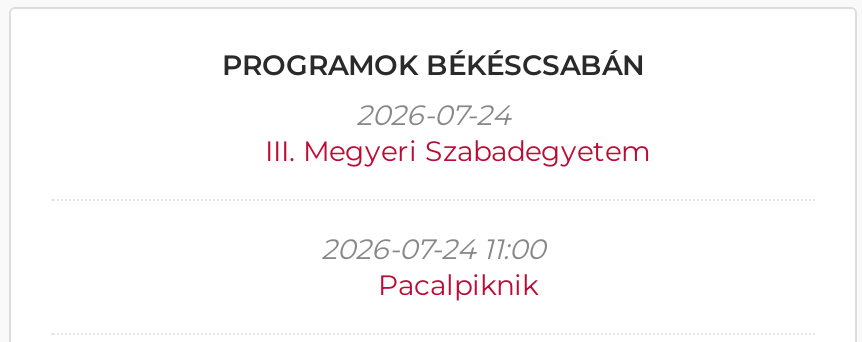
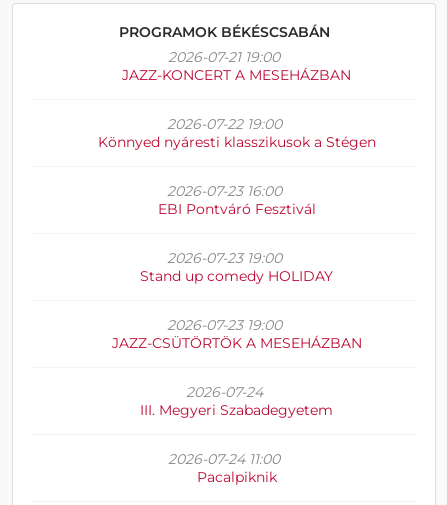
none -> [97,48,375,352] 2026-07-21 19:00 | JAZZ-KONCERT A MESEHÁZBAN | 2026-07-22 19:00 | Könnyed nyáresti klasszikusok a Stégen | 2026-07-23 16:00 | EBI Pontváró Fesztivál | 2026-07-23 19:00 | Stand up comedy HOLIDAY | 2026-07-23 19:00 | JAZZ-CSÜTÖRTÖK A MESEHÁZBAN

